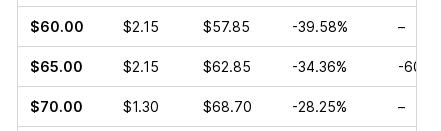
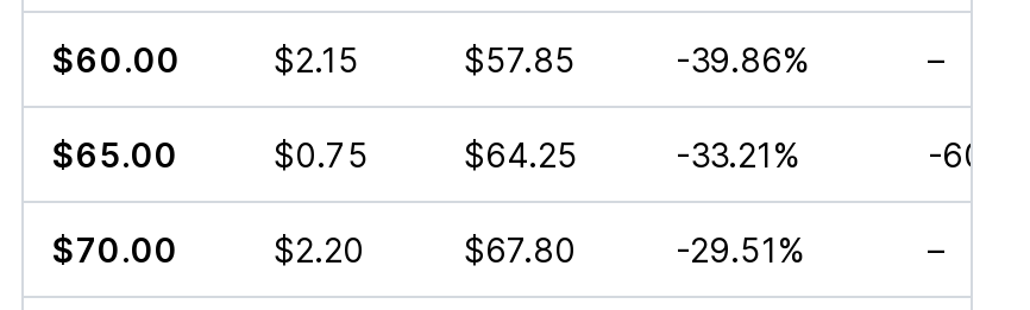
[292,18,348,35] -39.58% -> [676,39,809,80] -39.86%
[123,58,159,75] $2.15 -> [274,134,369,175] $0.75
[203,58,251,75] $62.85 -> [464,134,578,175] $64.25
[292,58,347,75] -34.36% -> [676,134,799,175] -33.21%
[123,98,159,115] $1.30 -> [274,229,364,270] $2.20
[203,98,252,115] $68.70 -> [464,229,576,270] $67.80
[292,98,347,115] -28.25% -> [676,229,804,270] -29.51%

